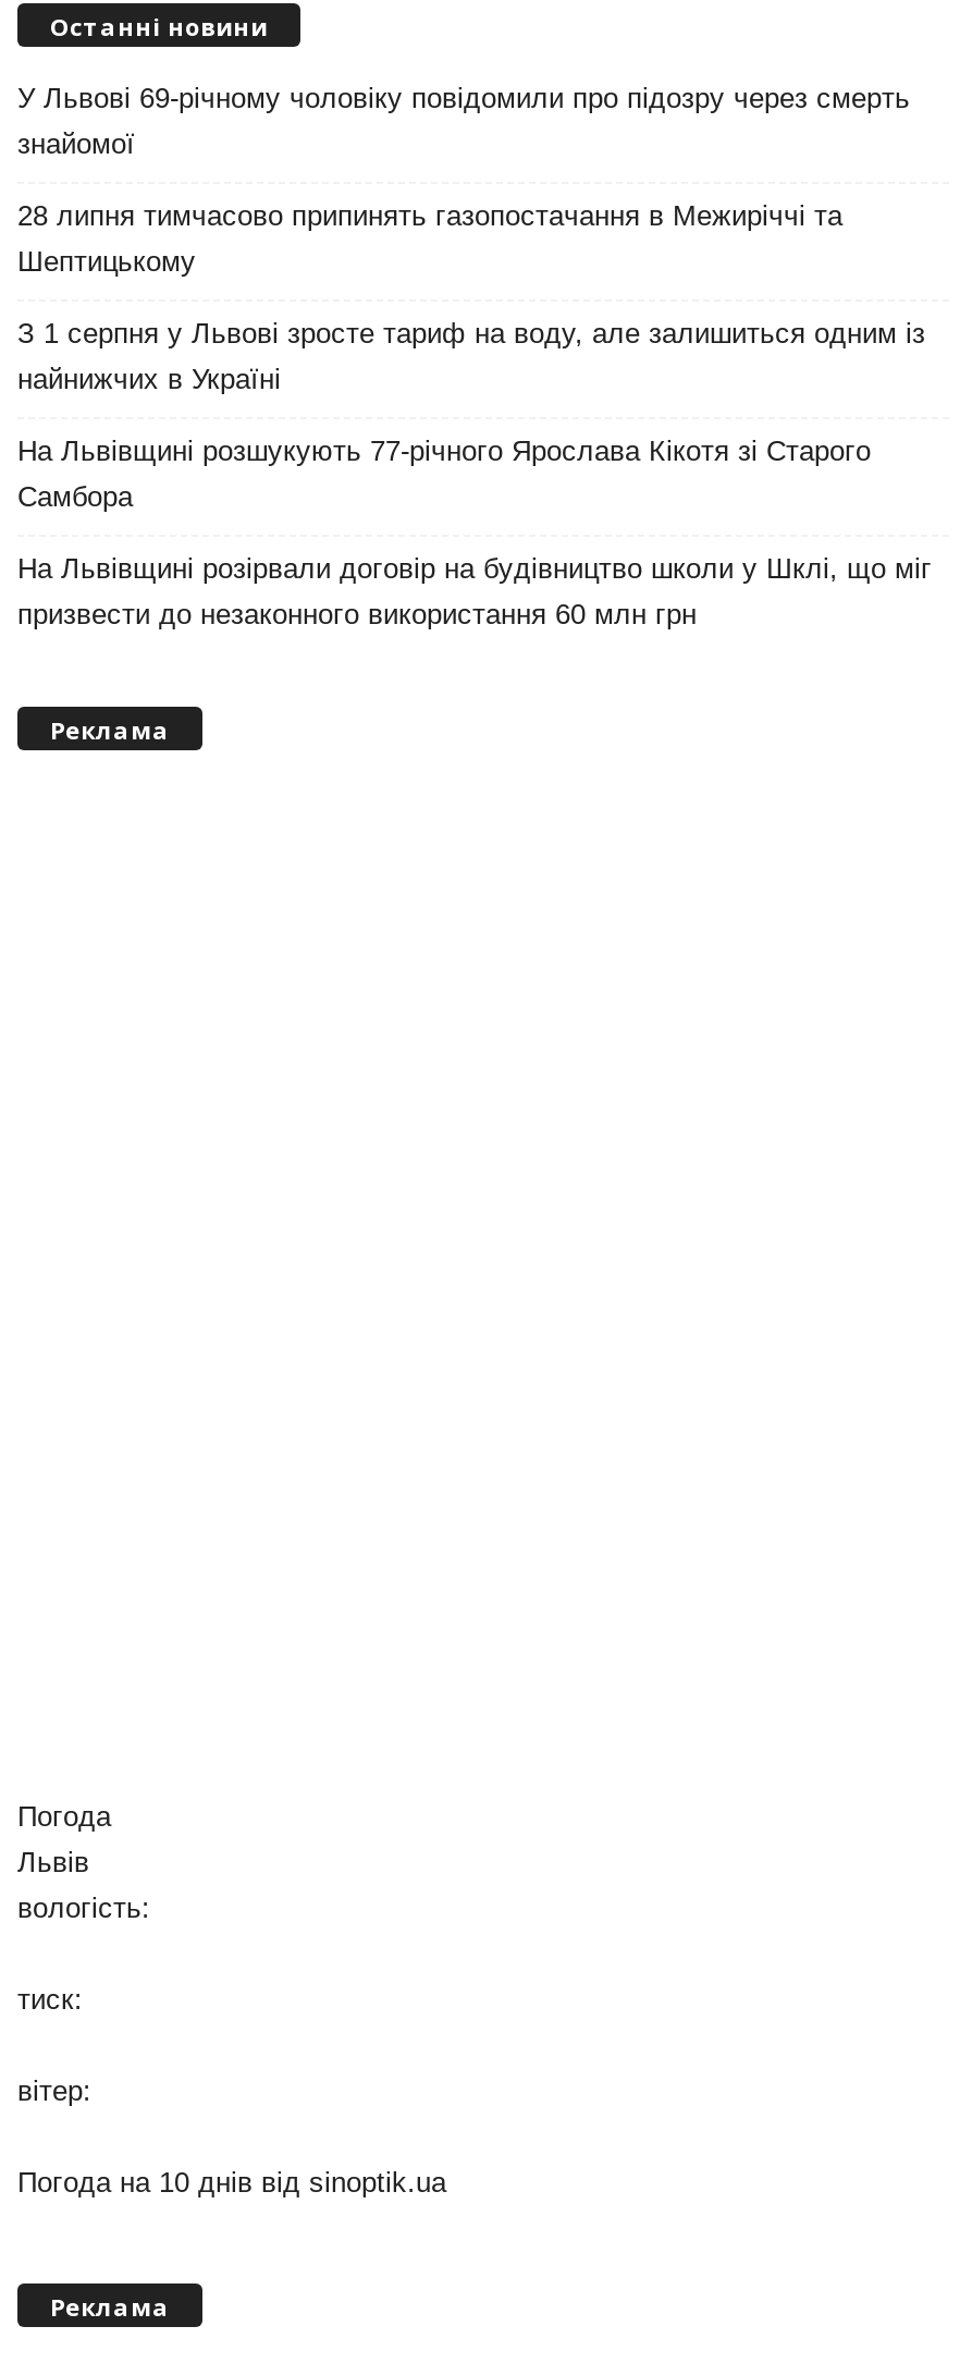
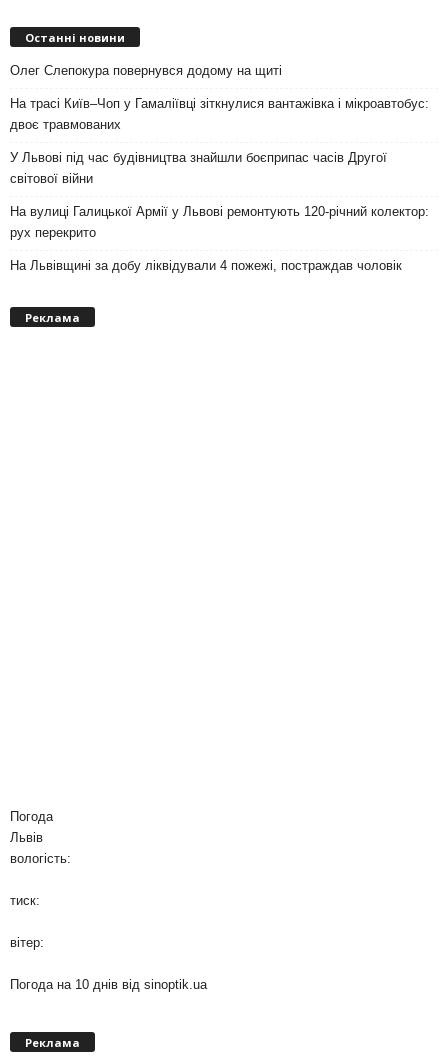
[17,82,910,161] У Львові 69-річному чоловіку повідомили про підозру через смерть | знайомої -> [10,63,282,78] Олег Слепокура повернувся додому на щиті
[17,200,842,278] 28 липня тимчасово припинять газопостачання в Межиріччі та | Шептицькому -> [10,96,429,132] На трасі Київ–Чоп у Гамаліївці зіткнулися вантажівка і мікроавтобус: | двоє травмованих
[17,318,925,396] З 1 серпня у Львові зросте тариф на воду, але залишиться одним із | найнижчих в Україні -> [10,150,387,186] У Львові під час будівництва знайшли боєприпас часів Другої | світової війни
[17,435,871,514] На Львівщині розшукують 77-річного Ярослава Кікотя зі Старого | Самбора -> [10,204,429,240] На вулиці Галицької Армії у Львові ремонтують 120-річний колектор: | рух перекрито
[17,553,932,631] На Львівщині розірвали договір на будівництво школи у Шклі, що міг | призвести до незаконного використання 60 млн грн -> [10,258,402,273] На Львівщині за добу ліквідували 4 пожежі, постраждав чоловік

